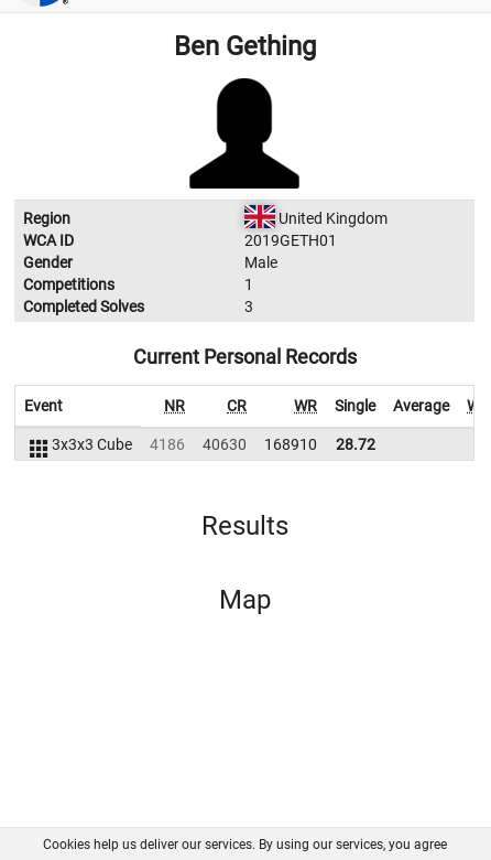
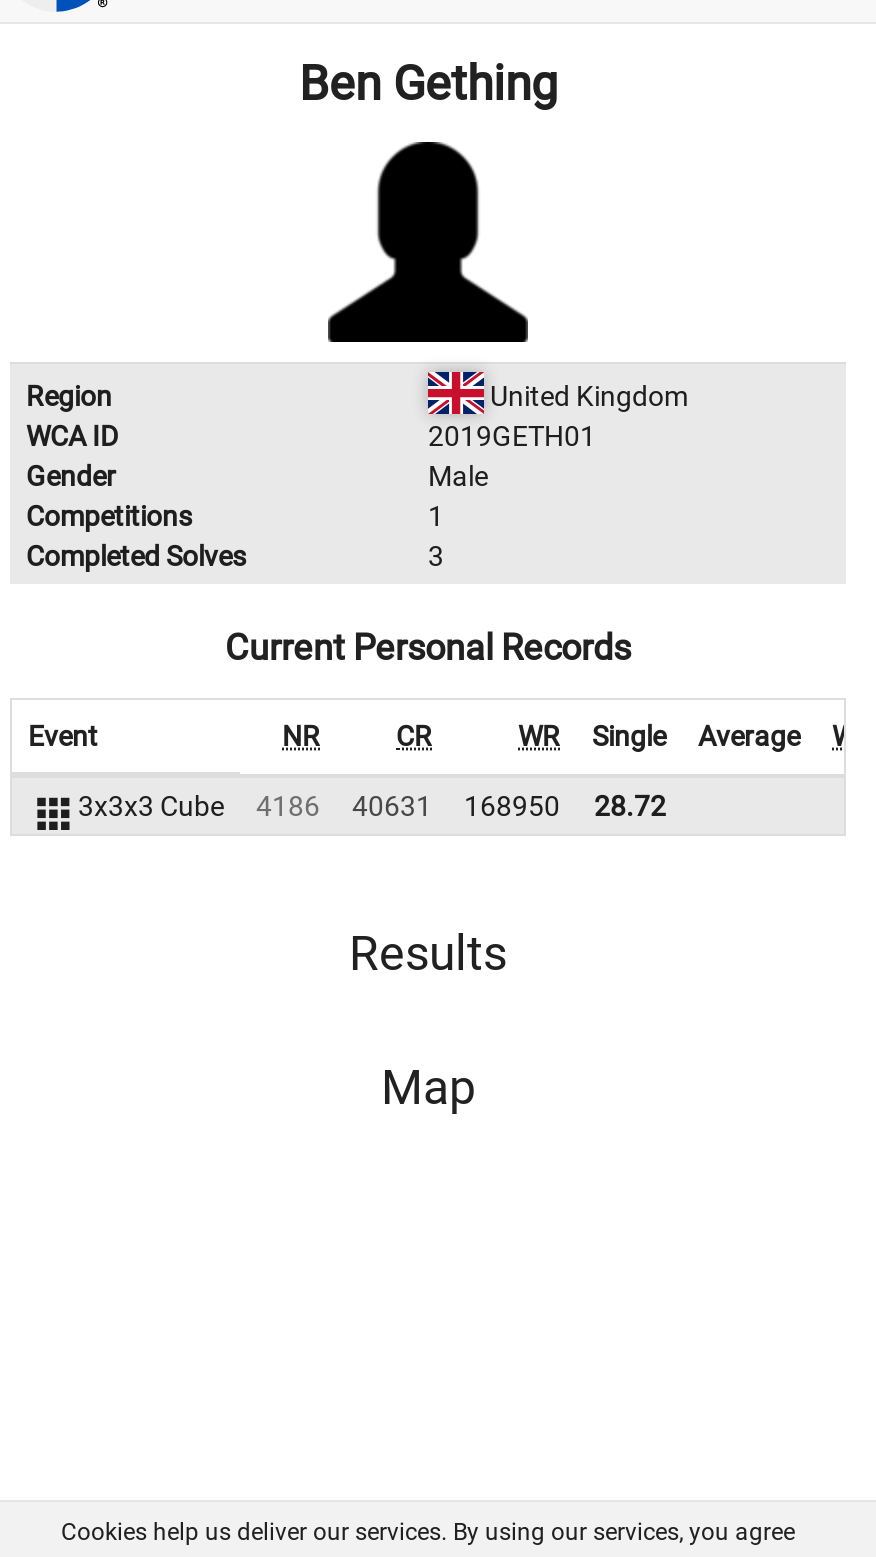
[203,436,247,453] 40630 -> [352,790,432,822] 40631
[264,436,317,453] 168910 -> [464,790,560,822] 168950

